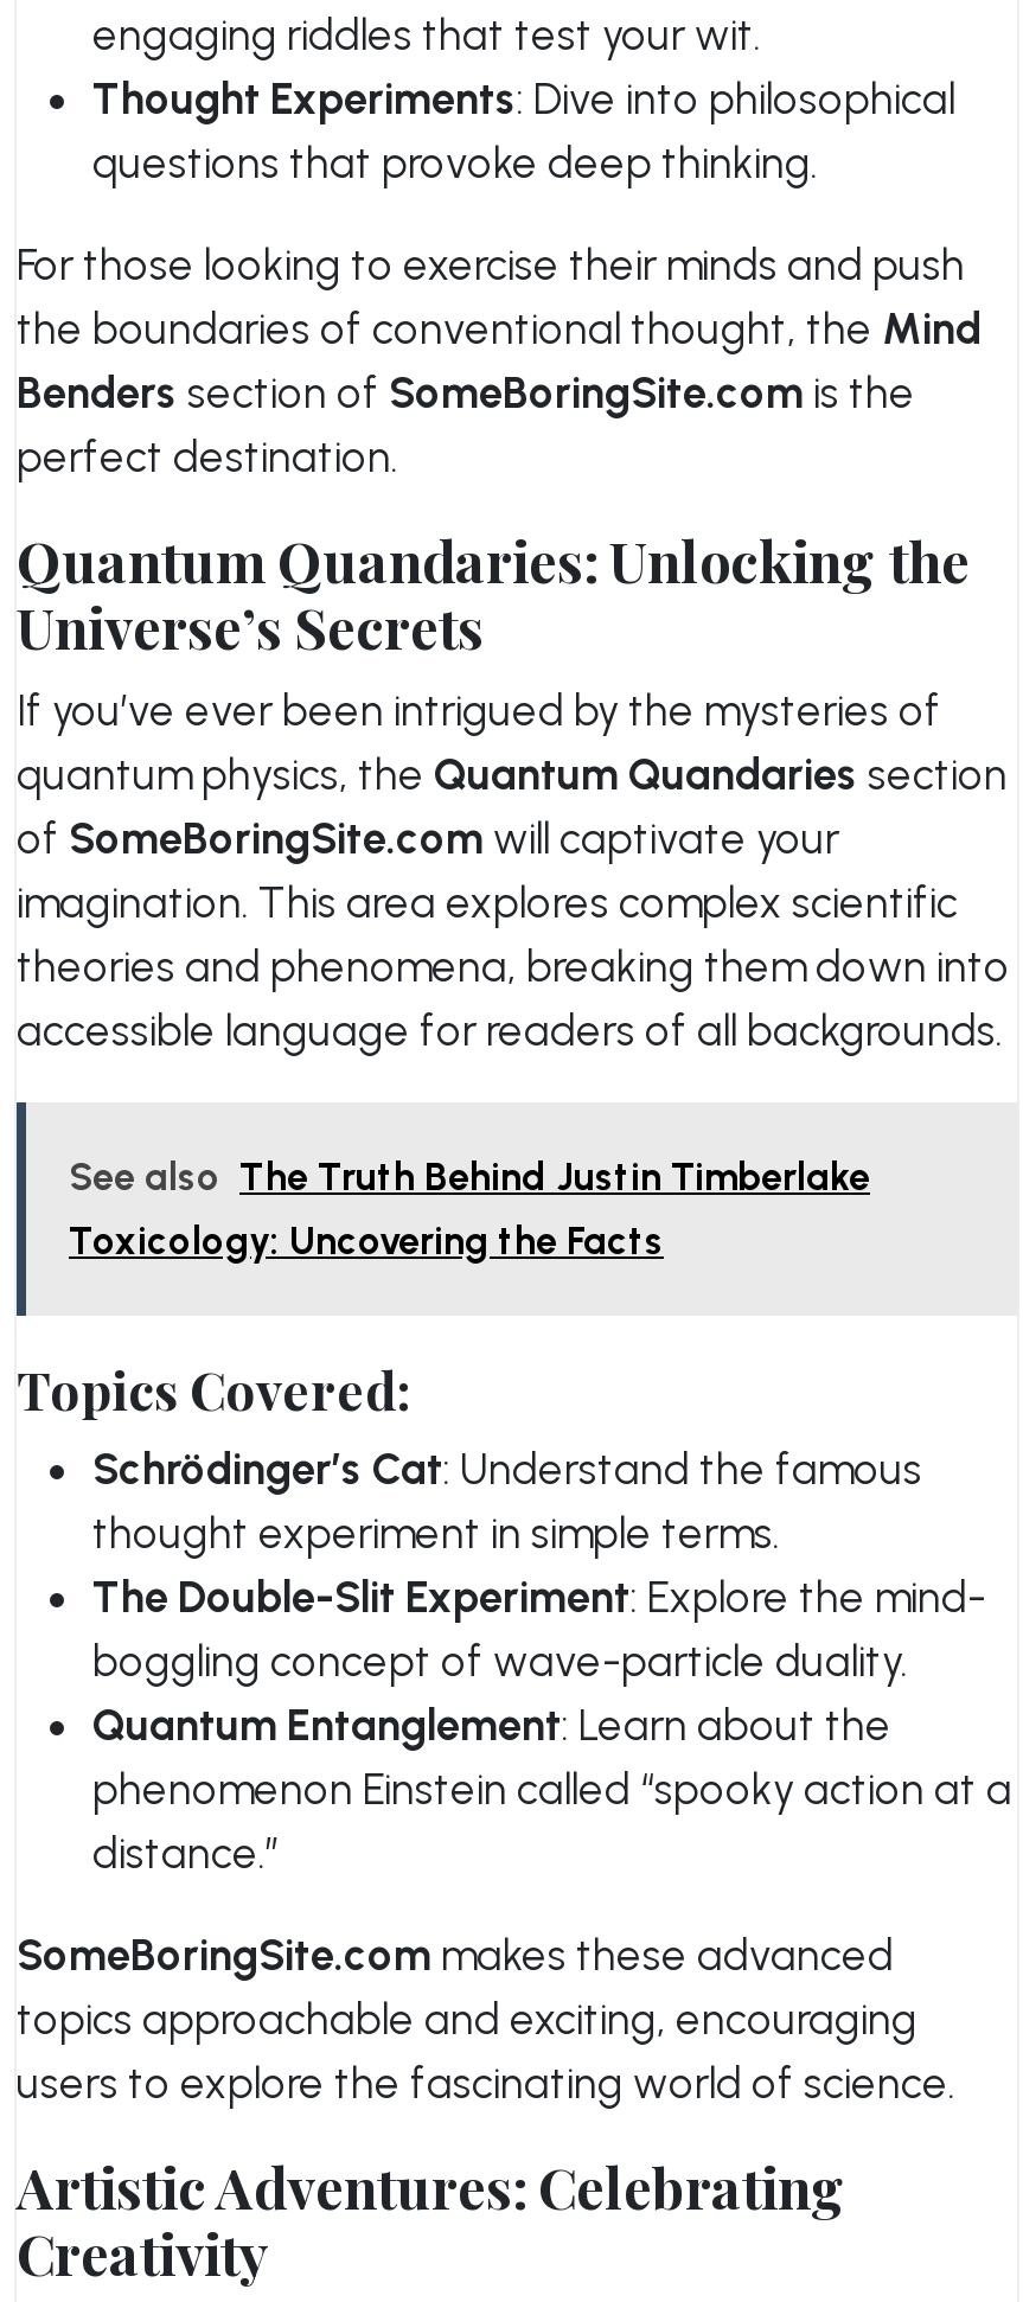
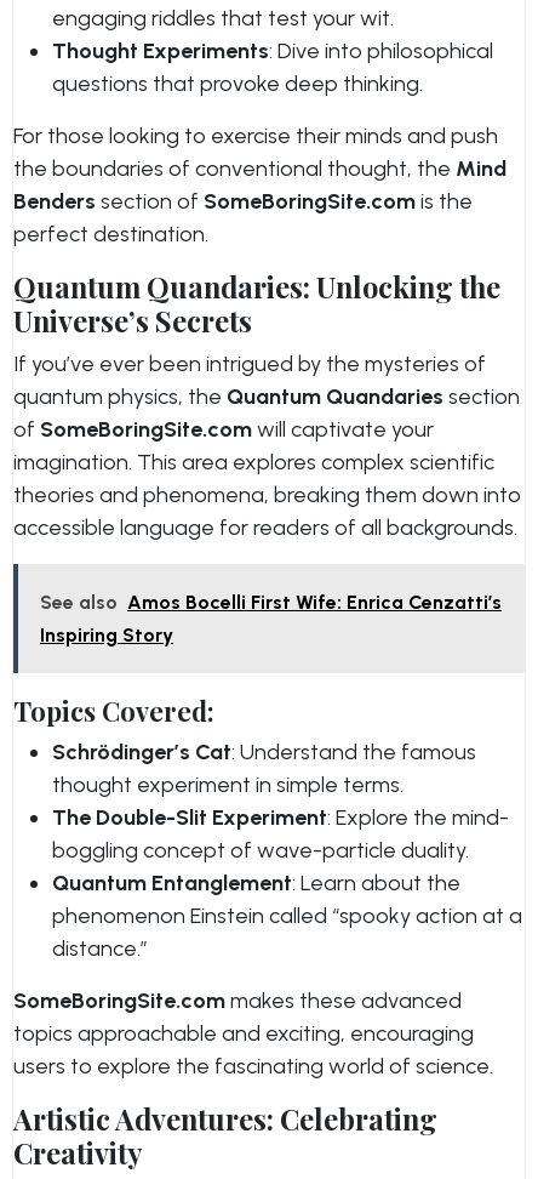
[69,1154,870,1263] See also The Truth Behind Justin Timberlake | Toxicology: Uncovering the Facts -> [40,590,502,646] See also Amos Bocelli First Wife: Enrica Cenzatti’s | Inspiring Story

